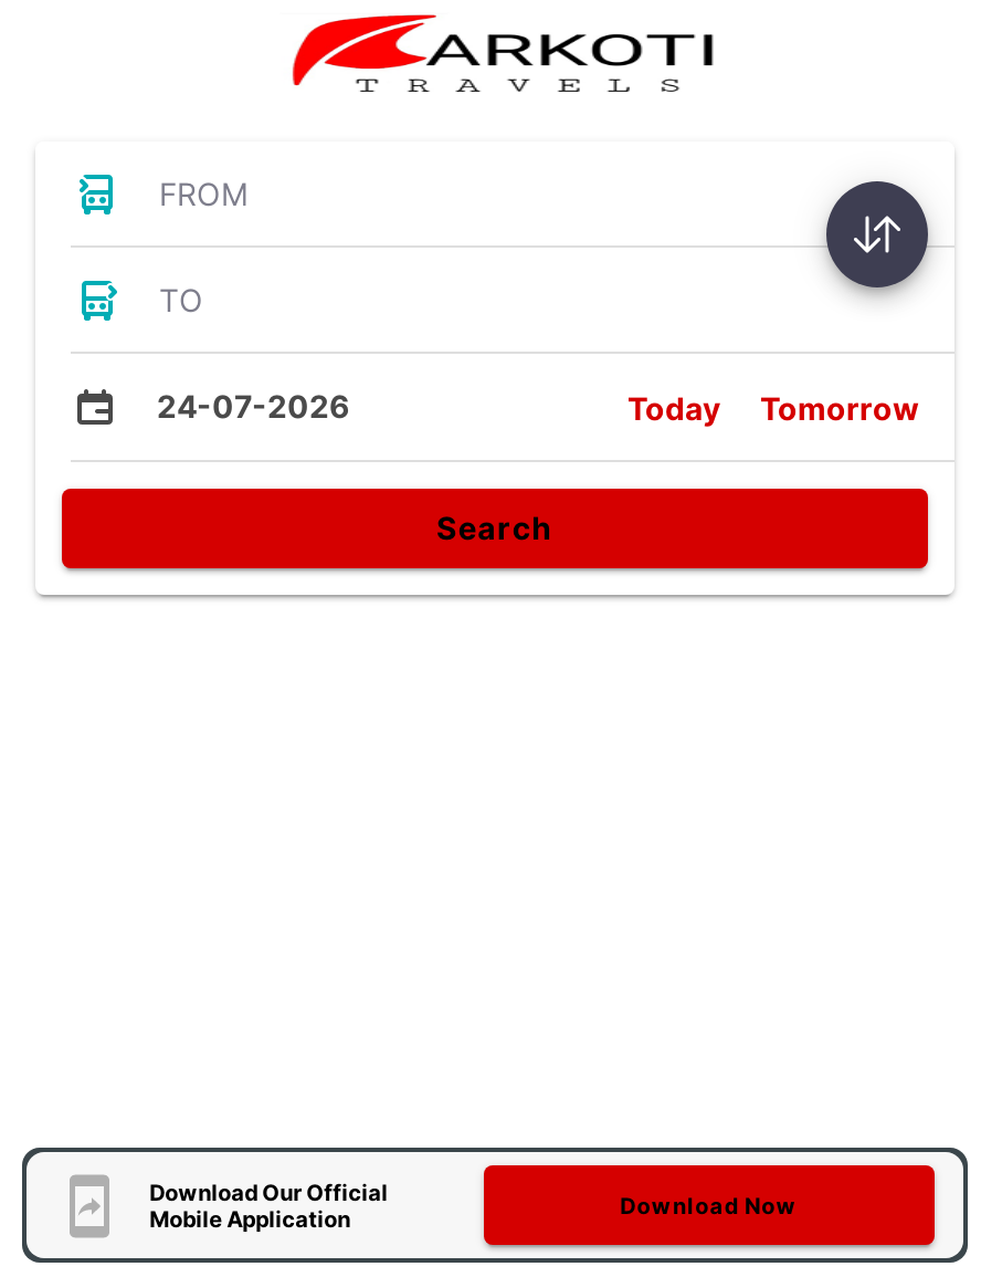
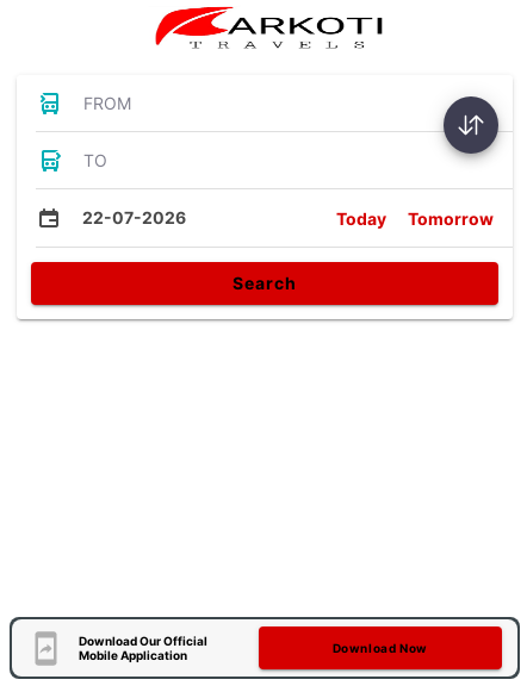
[157,387,349,425] 24-07-2026 -> [82,207,186,227] 22-07-2026

